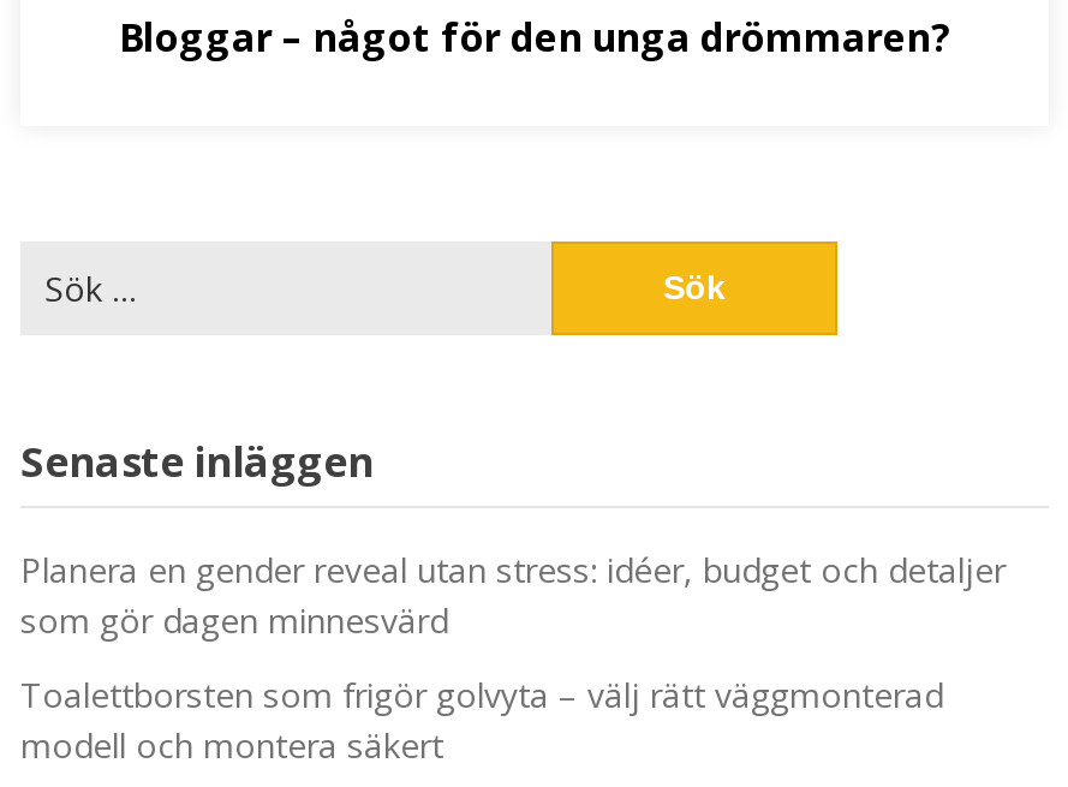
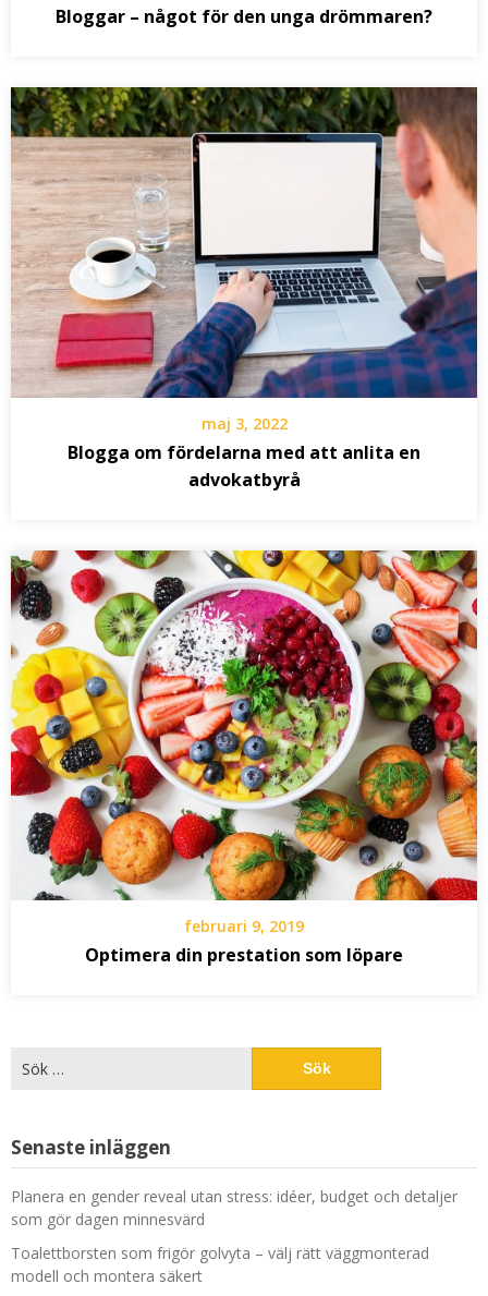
none -> [10,86,478,492] [image] | maj 3, 2022 | Blogga om fördelarna med att anlita en | advokatbyrå
none -> [10,549,478,967] [image] | februari 9, 2019 | Optimera din prestation som löpare

